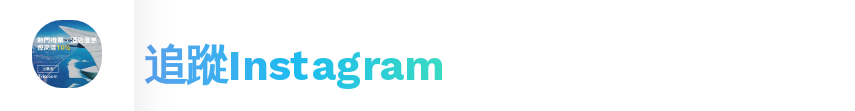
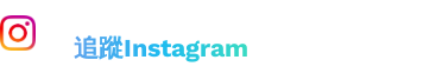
[6,9,96,91] [image] -> [4,14,57,62] [image]

